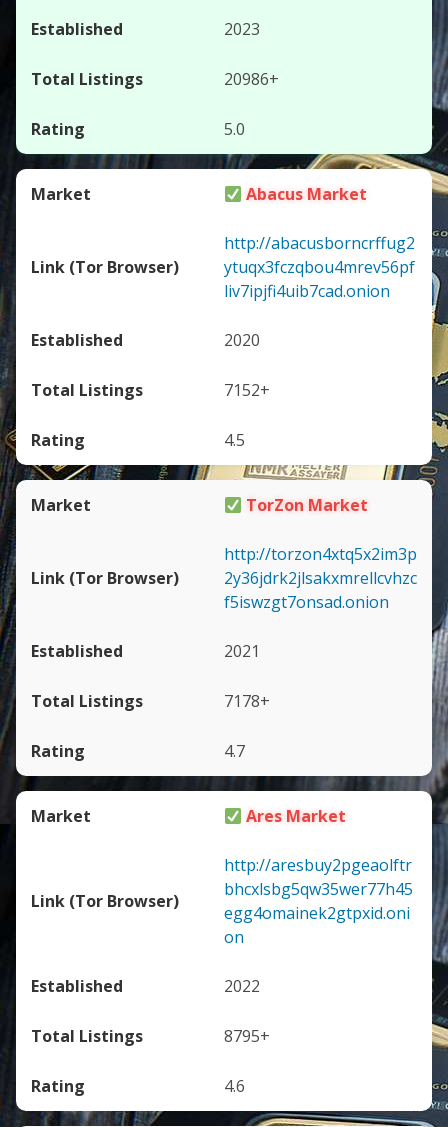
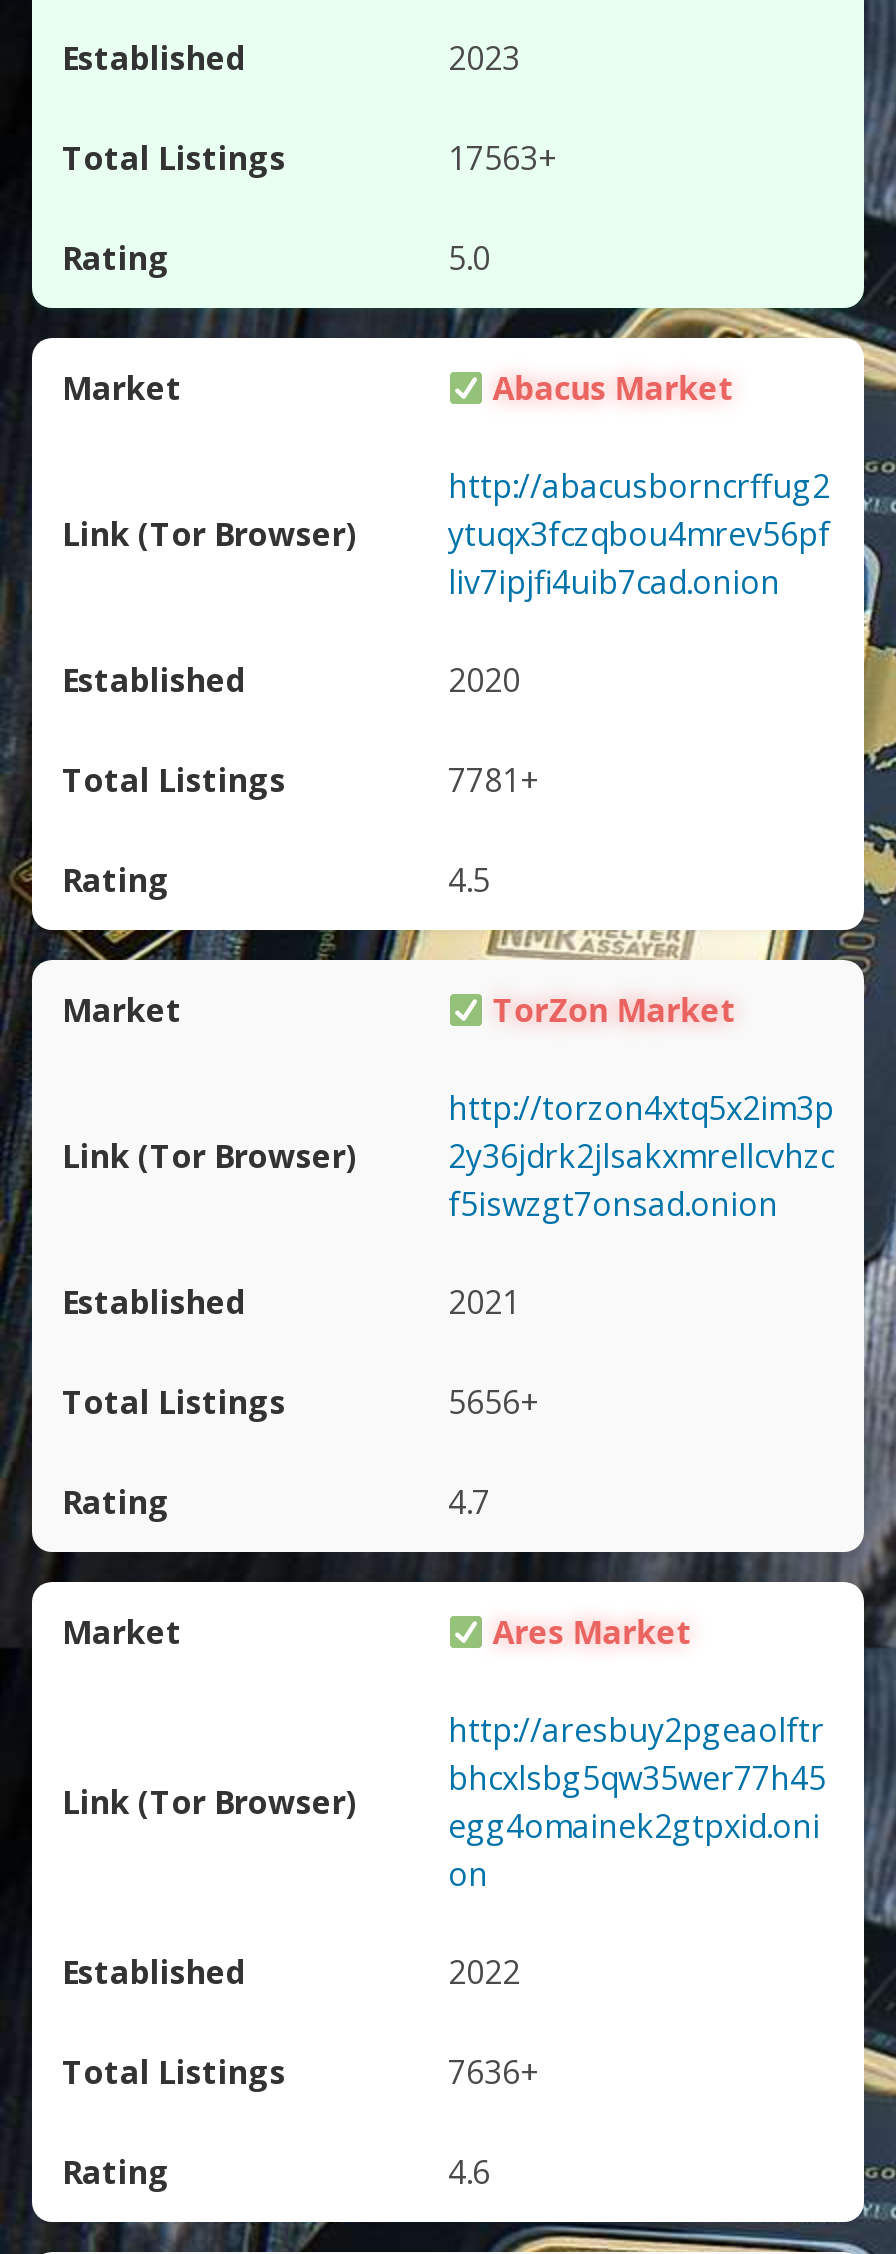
[224,68,279,90] 20986+ -> [448,136,558,180] 17563+
[224,379,270,401] 7152+ -> [448,758,540,802] 7781+
[224,690,270,712] 7178+ -> [448,1380,540,1424] 5656+
[224,1025,270,1047] 8795+ -> [448,2050,540,2094] 7636+

